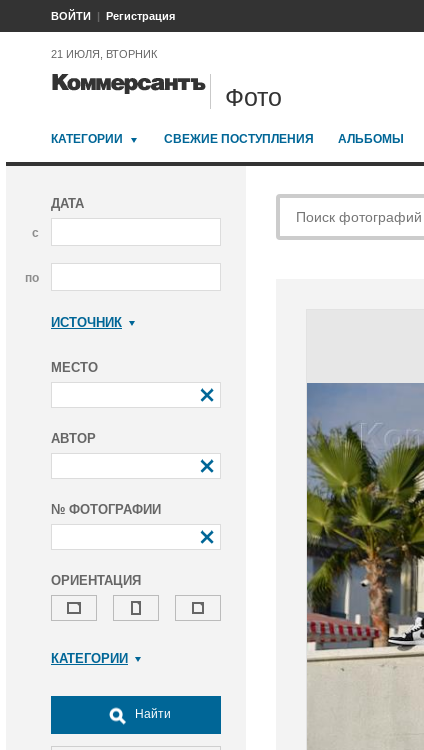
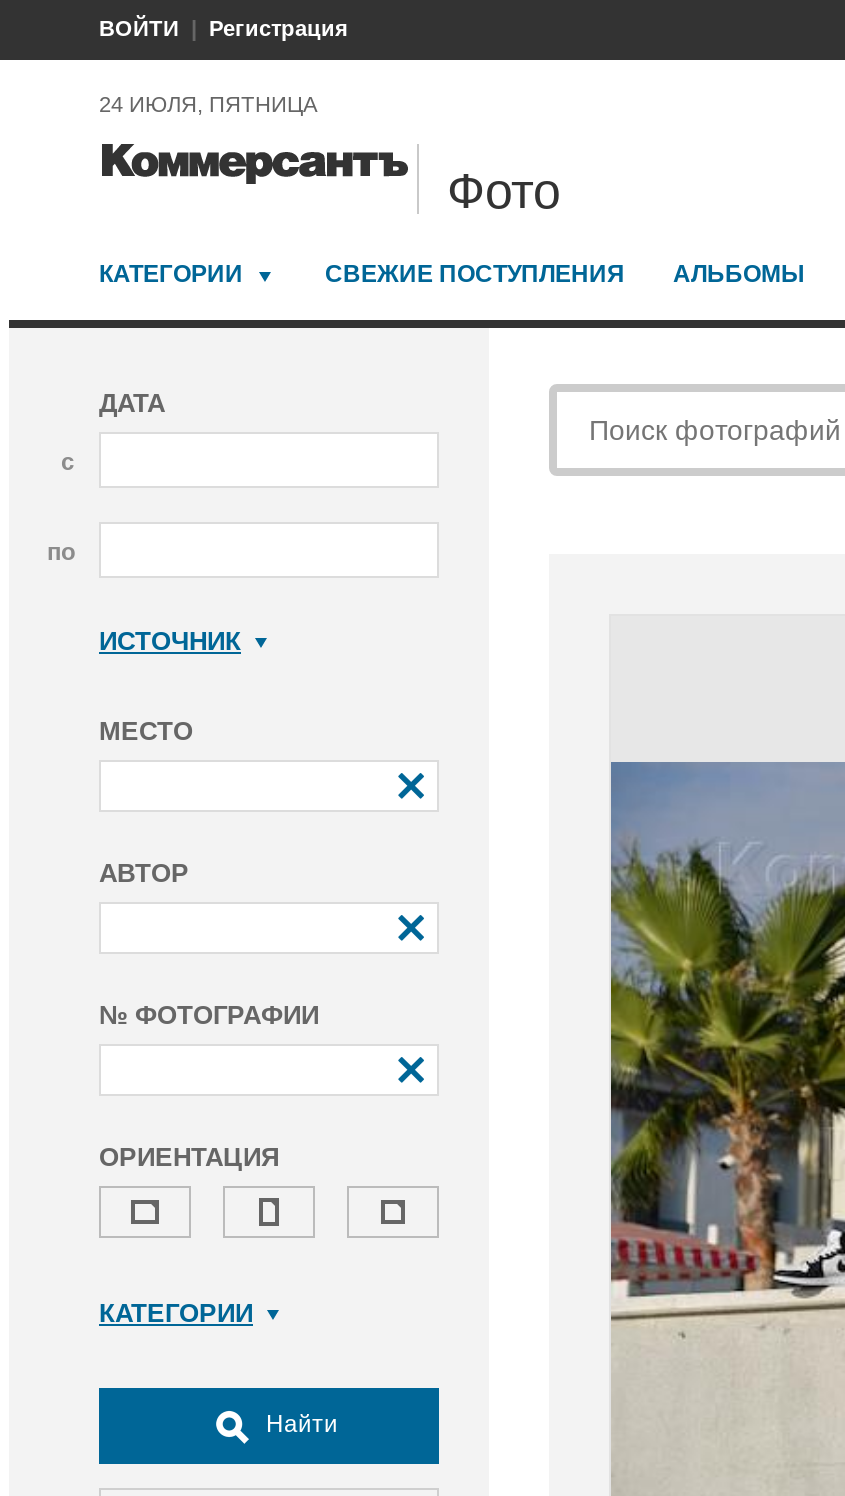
[51,48,157,60] 21 ИЮЛЯ, ВТОРНИК -> [99,92,317,116] 24 ИЮЛЯ, ПЯТНИЦА

